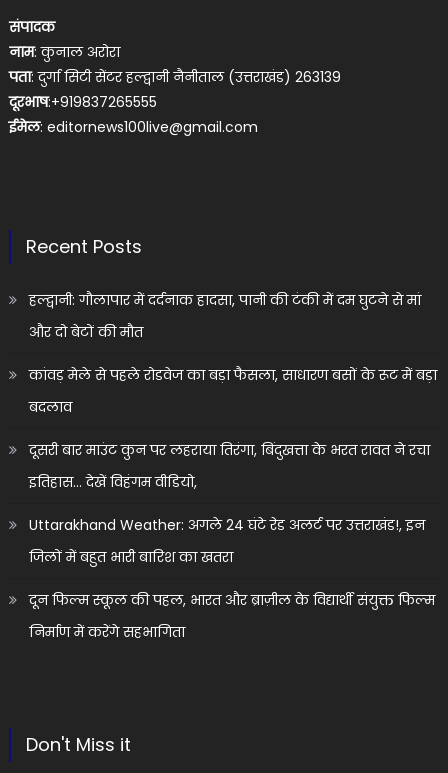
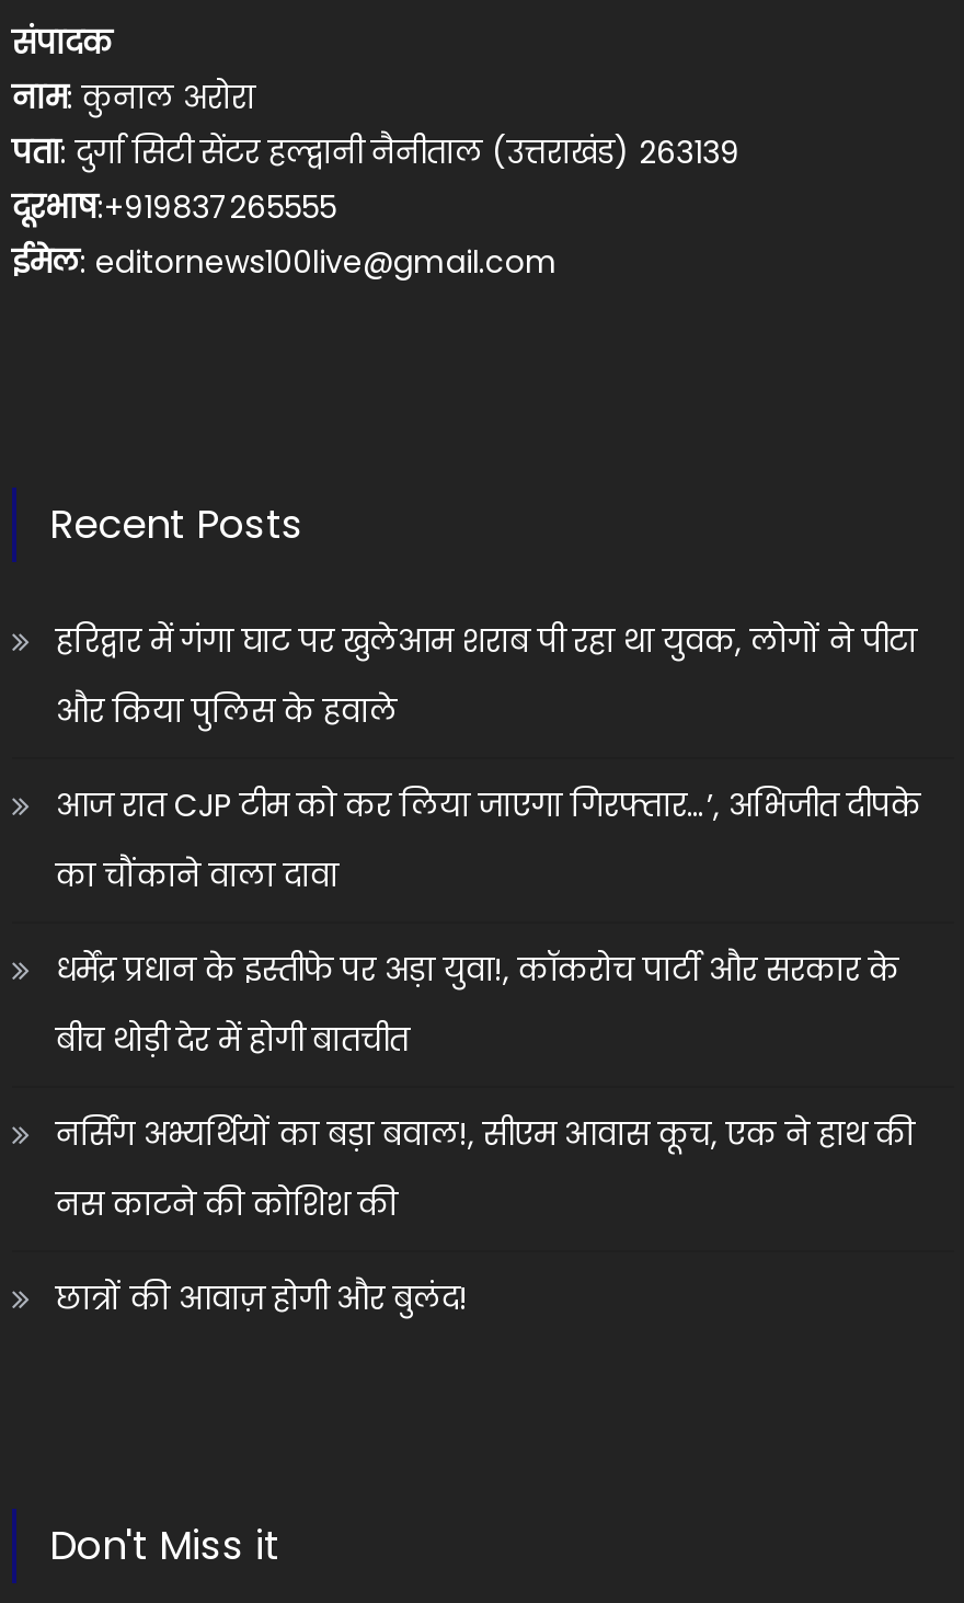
[29,290,437,642] हल्द्वानी: गौलापार में दर्दनाक हादसा, पानी की टंकी में दम घुटने से मां | और दो बेटों की मौत | कांवड़ मेले से पहले रोडवेज का बड़ा फैसला, साधारण बसों के रूट में बड़ा | बदलाव | दूसरी बार माउंट कुन पर लहराया तिरंगा, बिंदुखत्ता के भरत रावत ने रचा | इतिहास… देखें विहंगम वीडियो, | Uttarakhand Weather: अगले 24 घंटे रेड अलर्ट पर उत्तराखंड!, इन | जिलों में बहुत भारी बारिश का खतरा | दून फिल्म स्कूल की पहल, भारत और ब्राज़ील के विद्यार्थी संयुक्त फिल्म | निर्माण में करेंगे सहभागिता -> [56,620,921,1321] हरिद्वार में गंगा घाट पर खुलेआम शराब पी रहा था युवक, लोगों ने पीटा | और किया पुलिस के हवाले | आज रात CJP टीम को कर लिया जाएगा गिरफ्तार…’, अभिजीत दीपके | का चौंकाने वाला दावा | धर्मेंद्र प्रधान के इस्तीफे पर अड़ा युवा!, कॉकरोच पार्टी और सरकार के | बीच थोड़ी देर में होगी बातचीत | नर्सिंग अभ्यर्थियों का बड़ा बवाल!, सीएम आवास कूच, एक ने हाथ की | नस काटने की कोशिश की | छात्रों की आवाज़ होगी और बुलंद!

